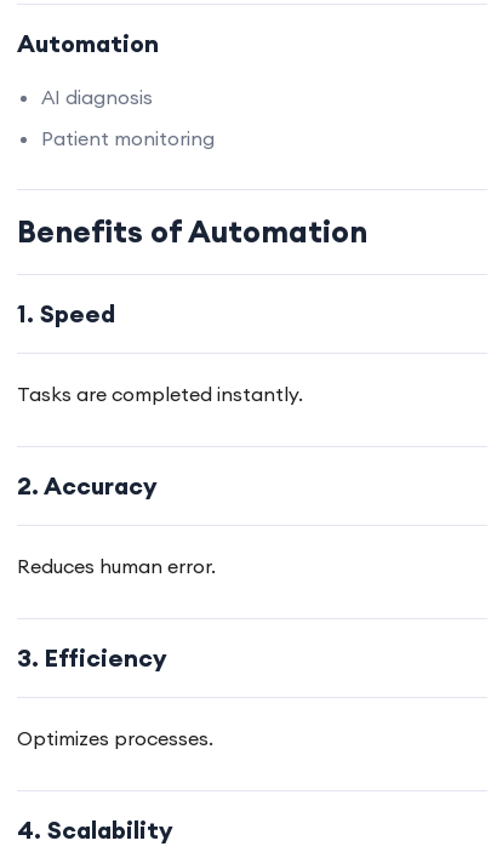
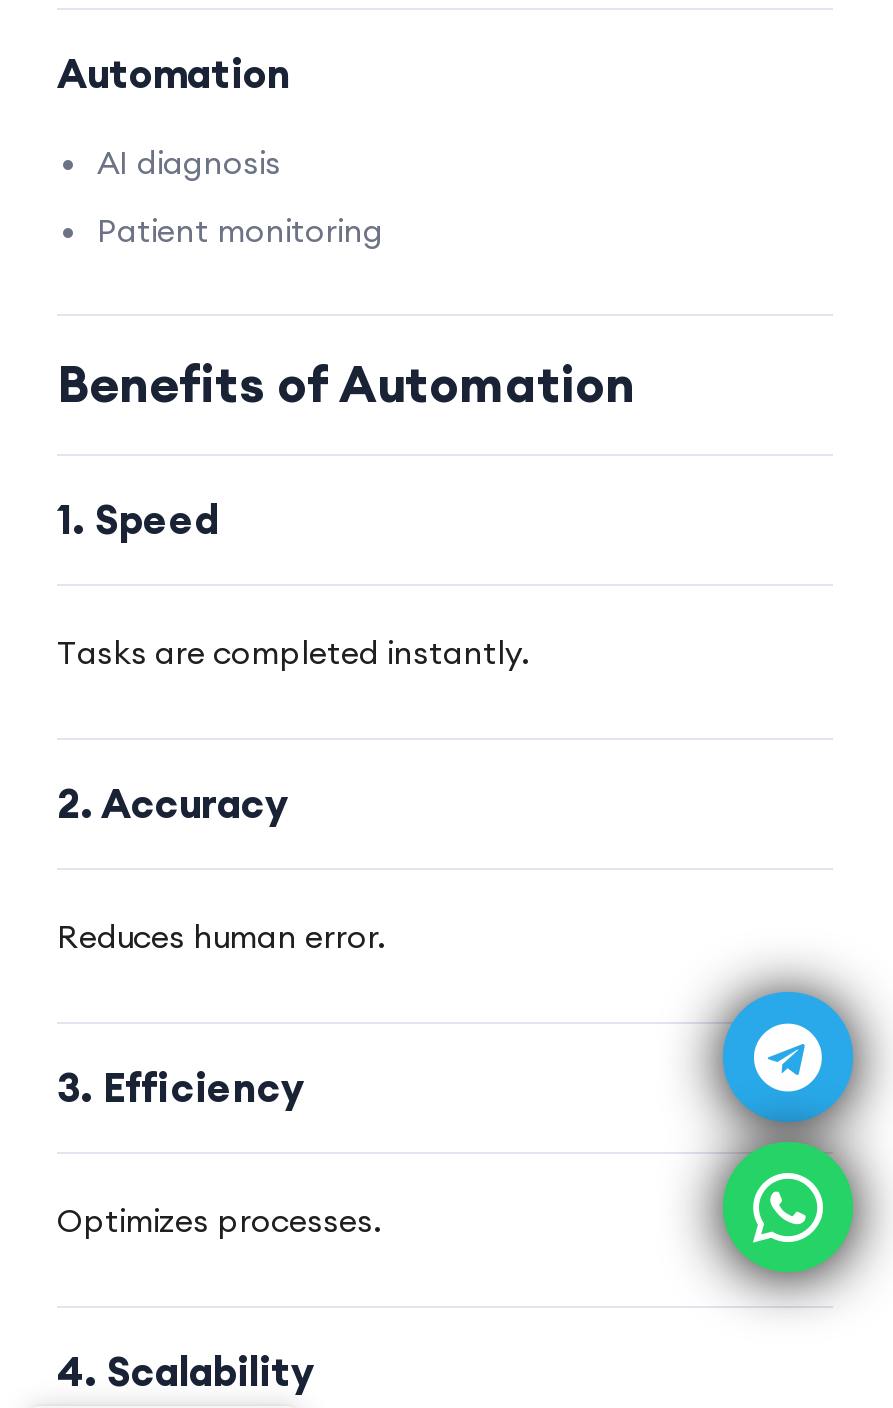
none -> [693,964,883,1306] [image]

